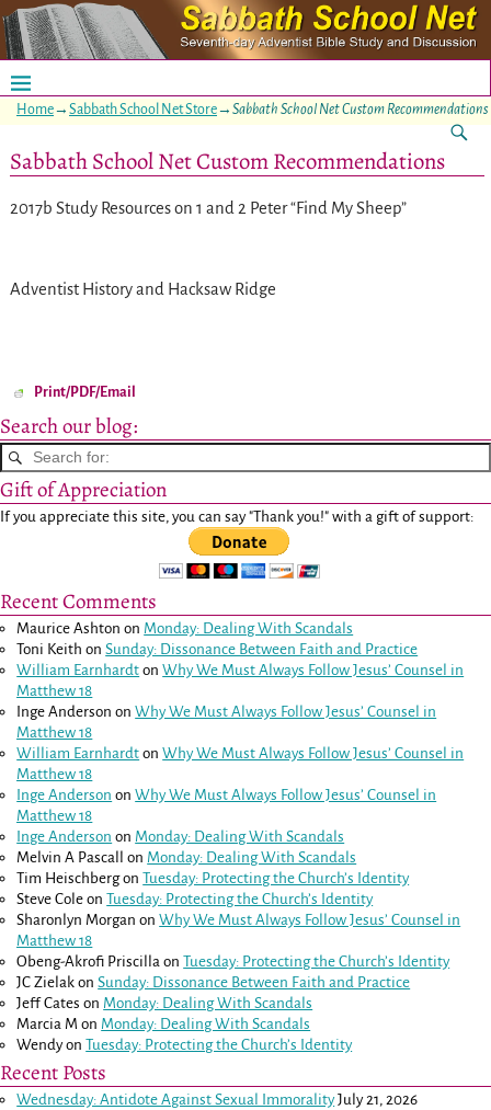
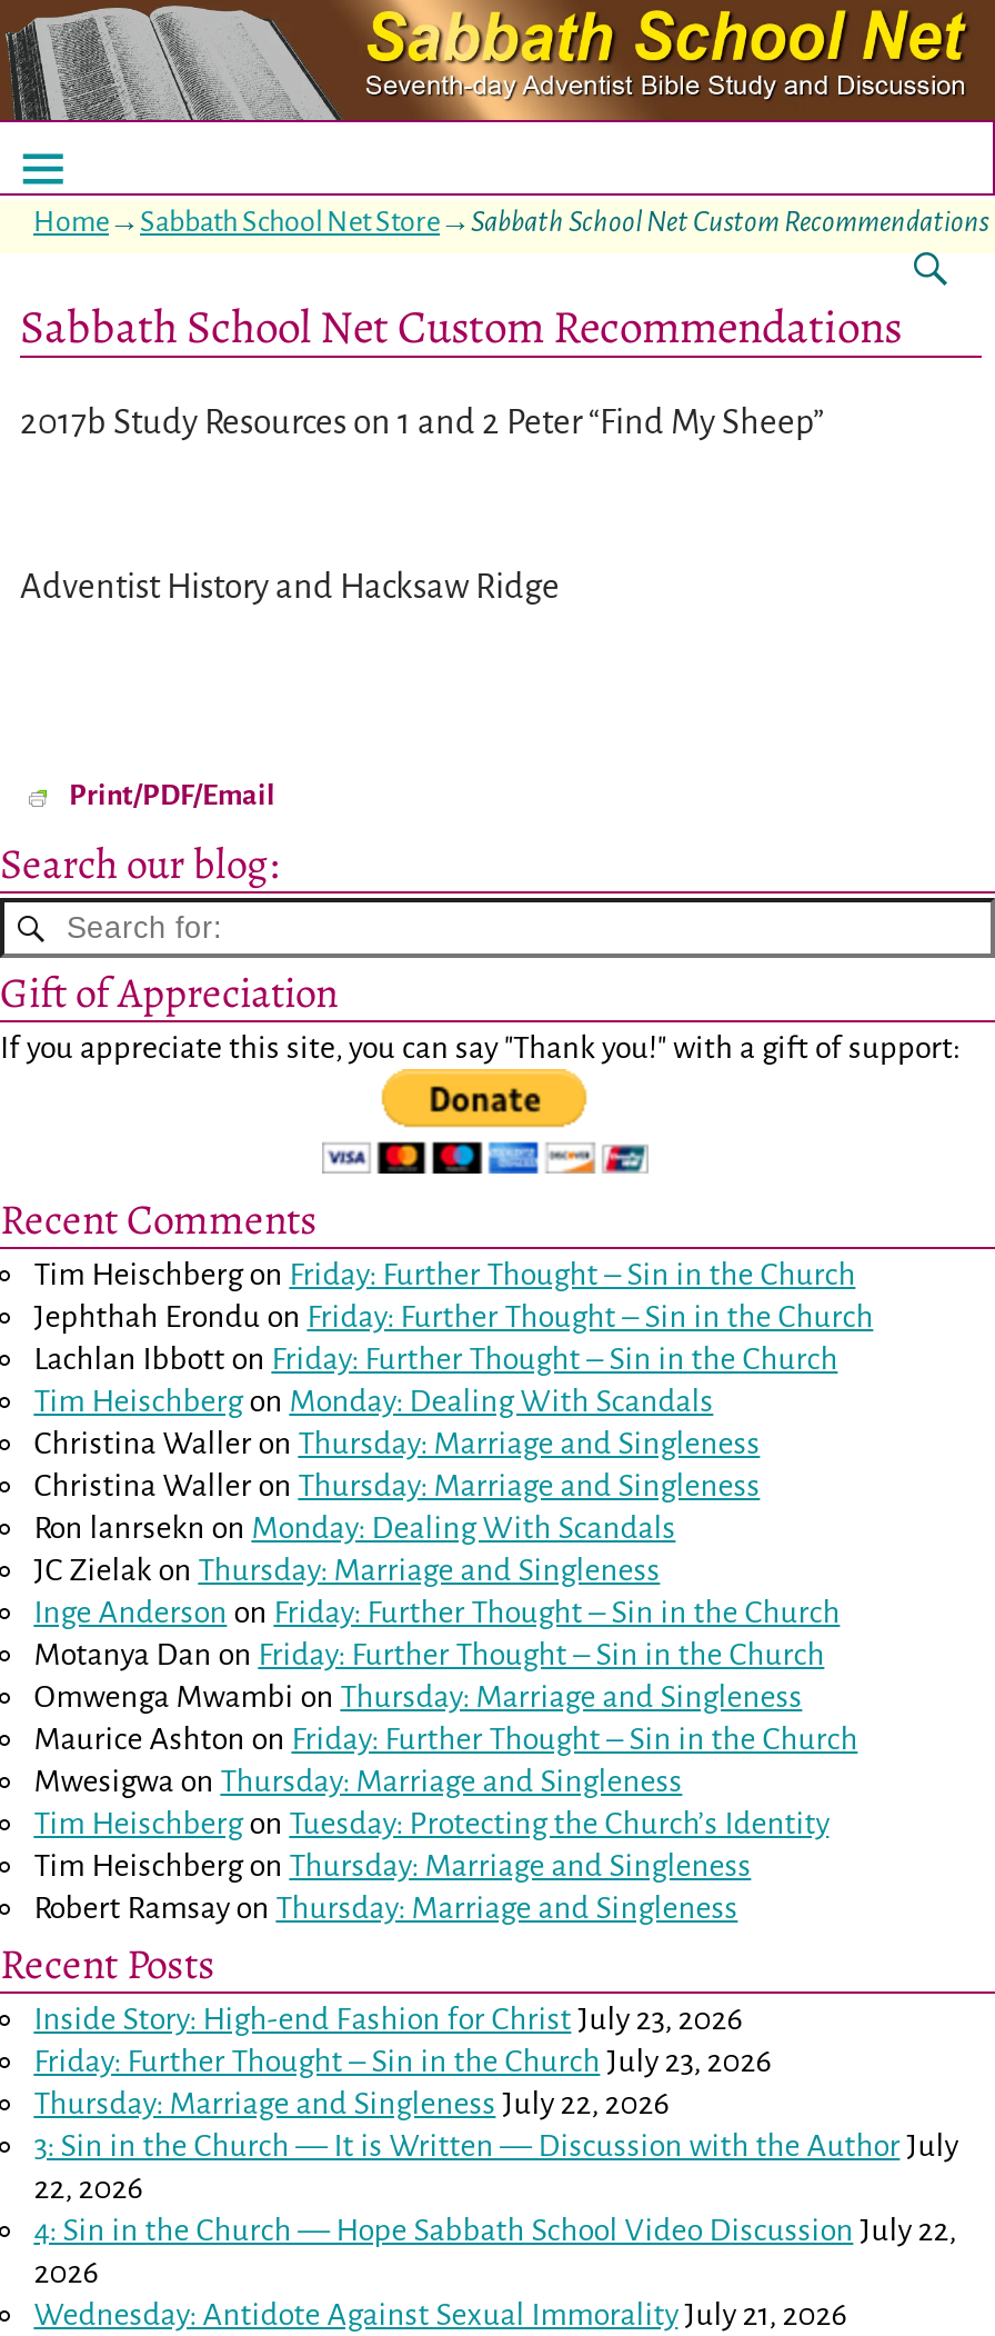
[17,620,464,866] Maurice Ashton on Monday: Dealing With Scandals | Toni Keith on Sunday: Dissonance Between Faith and Practice | William Earnhardt on Why We Must Always Follow Jesus’ Counsel in | Matthew 18 | Inge Anderson on Why We Must Always Follow Jesus’ Counsel in | Matthew 18 | William Earnhardt on Why We Must Always Follow Jesus’ Counsel in | Matthew 18 | Inge Anderson on Why We Must Always Follow Jesus’ Counsel in | Matthew 18 | Inge Anderson on Monday: Dealing With Scandals | Melvin A Pascall on Monday: Dealing With Scandals -> [34,1258,873,1798] Tim Heischberg on Friday: Further Thought – Sin in the Church | Jephthah Erondu on Friday: Further Thought – Sin in the Church | Lachlan Ibbott on Friday: Further Thought – Sin in the Church | Tim Heischberg on Monday: Dealing With Scandals | Christina Waller on Thursday: Marriage and Singleness | Christina Waller on Thursday: Marriage and Singleness | Ron lanrsekn on Monday: Dealing With Scandals | JC Zielak on Thursday: Marriage and Singleness | Inge Anderson on Friday: Further Thought – Sin in the Church | Motanya Dan on Friday: Further Thought – Sin in the Church | Omwenga Mwambi on Thursday: Marriage and Singleness | Maurice Ashton on Friday: Further Thought – Sin in the Church | Mwesigwa on Thursday: Marriage and Singleness
[17,891,461,1053] Steve Cole on Tuesday: Protecting the Church’s Identity | Sharonlyn Morgan on Why We Must Always Follow Jesus’ Counsel in | Matthew 18 | Obeng-Akrofi Priscilla on Tuesday: Protecting the Church’s Identity | JC Zielak on Sunday: Dissonance Between Faith and Practice | Jeff Cates on Monday: Dealing With Scandals | Marcia M on Monday: Dealing With Scandals | Wendy on Tuesday: Protecting the Church’s Identity -> [34,1849,751,1925] Tim Heischberg on Thursday: Marriage and Singleness | Robert Ramsay on Thursday: Marriage and Singleness
moved [0,1058,106,1087] -> [0,1936,215,1993]: Recent Posts
none -> [34,2002,958,2289] Inside Story: High-end Fashion for Christ July 23, 2026 | Friday: Further Thought – Sin in the Church July 23, 2026 | Thursday: Marriage and Singleness July 22, 2026 | 3: Sin in the Church — It is Written — Discussion with the Author July | 22, 2026 | 4: Sin in the Church — Hope Sabbath School Video Discussion July 22, | 2026

